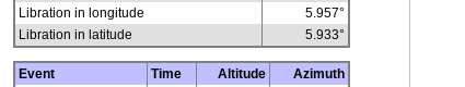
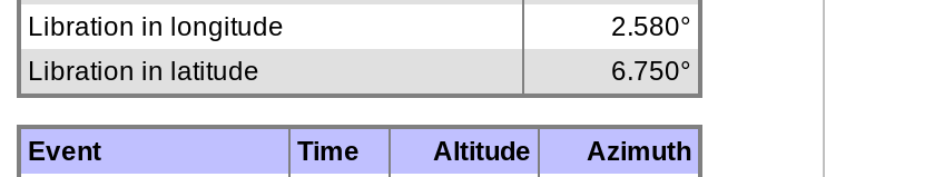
[305,5,345,21] 5.957° -> [611,11,691,42] 2.580°
[305,27,345,42] 5.933° -> [611,56,691,87] 6.750°

